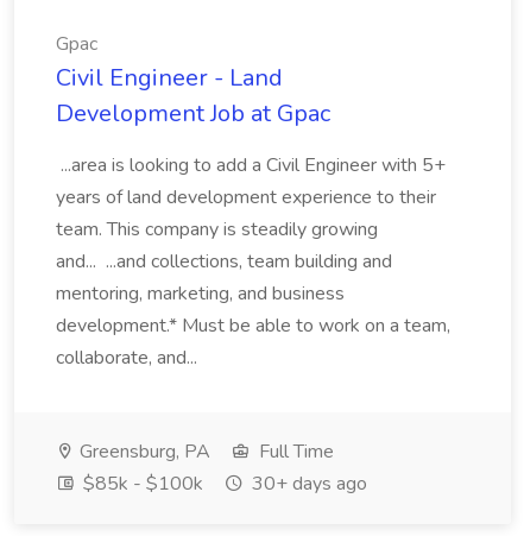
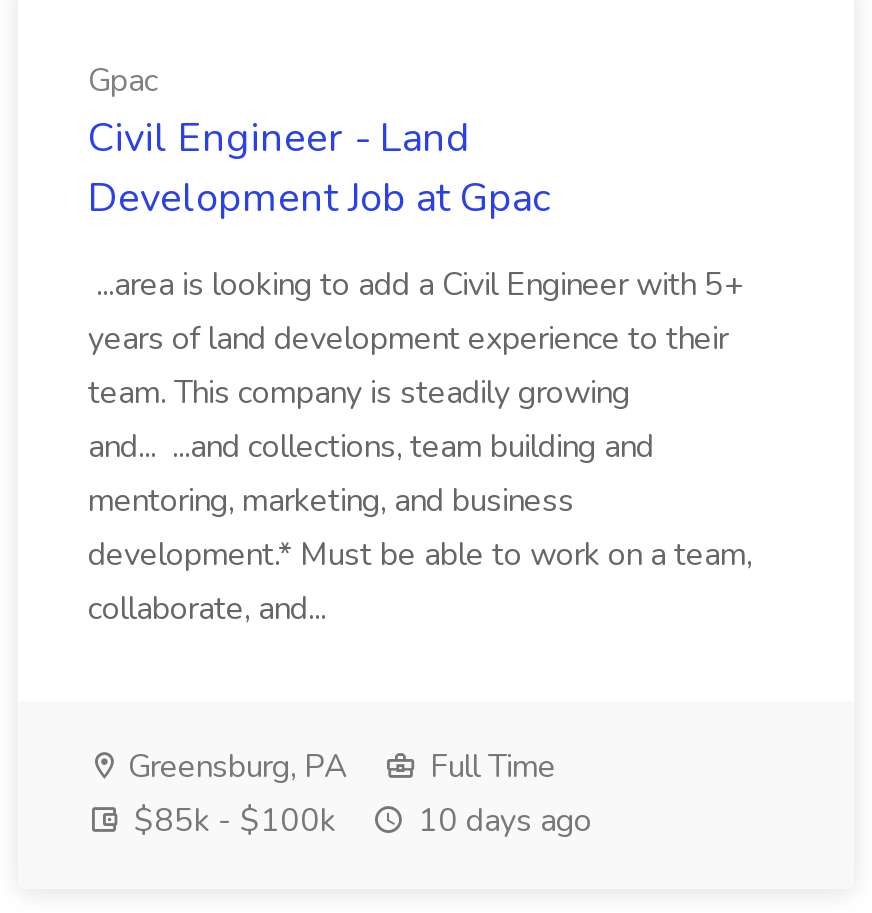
[78,471,367,497] $85k - $100k 30+ days ago -> [126,799,592,843] $85k - $100k 10 days ago

